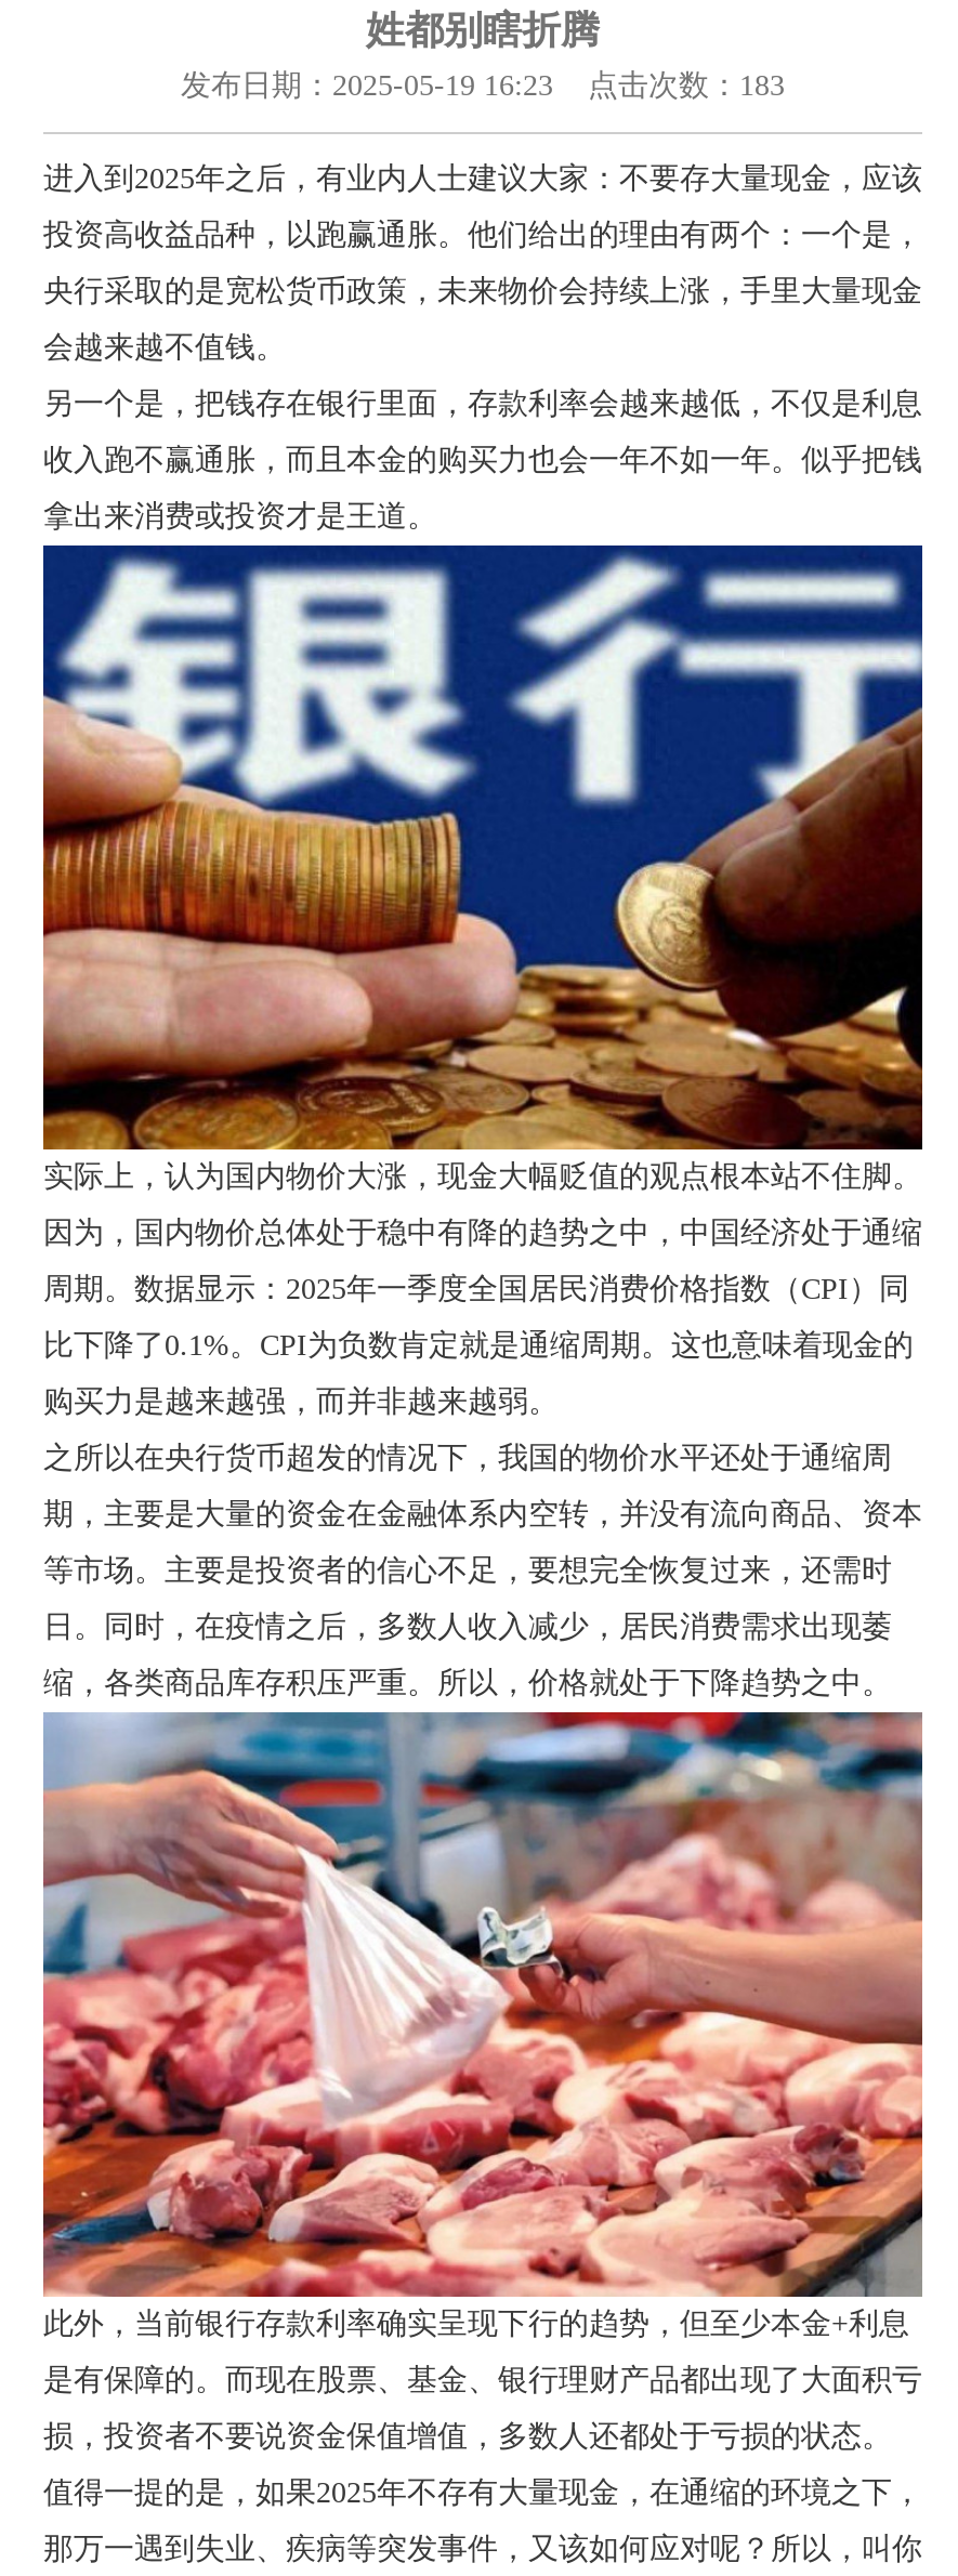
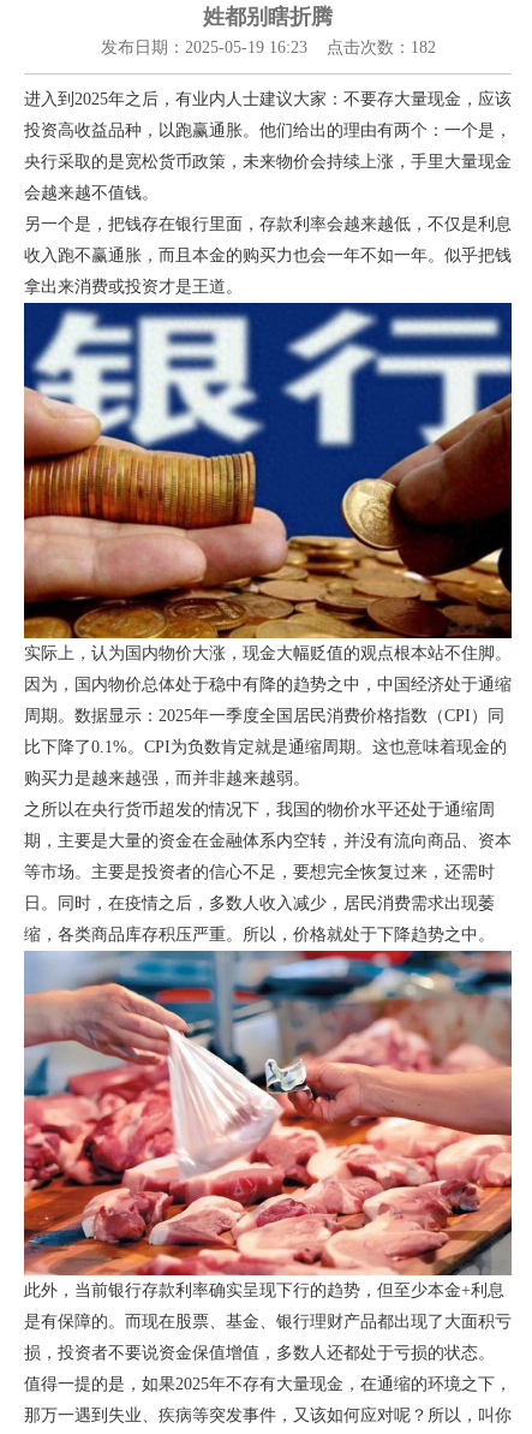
[181,69,785,102] 发布日期：2025-05-19 16:23 点击次数：183 -> [100,38,435,56] 发布日期：2025-05-19 16:23 点击次数：182

